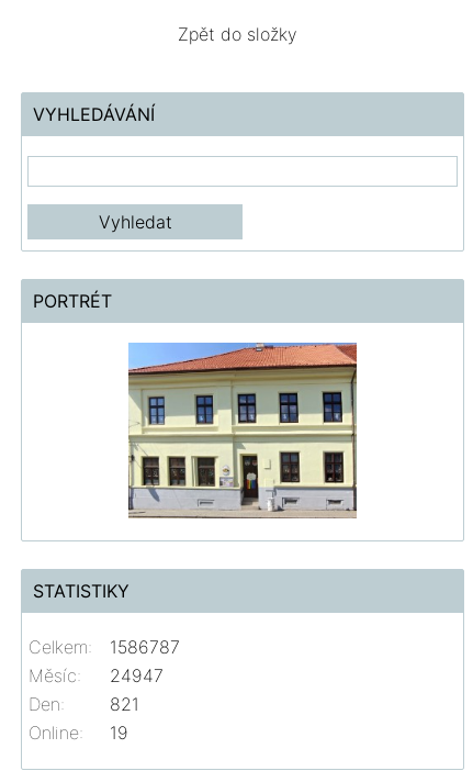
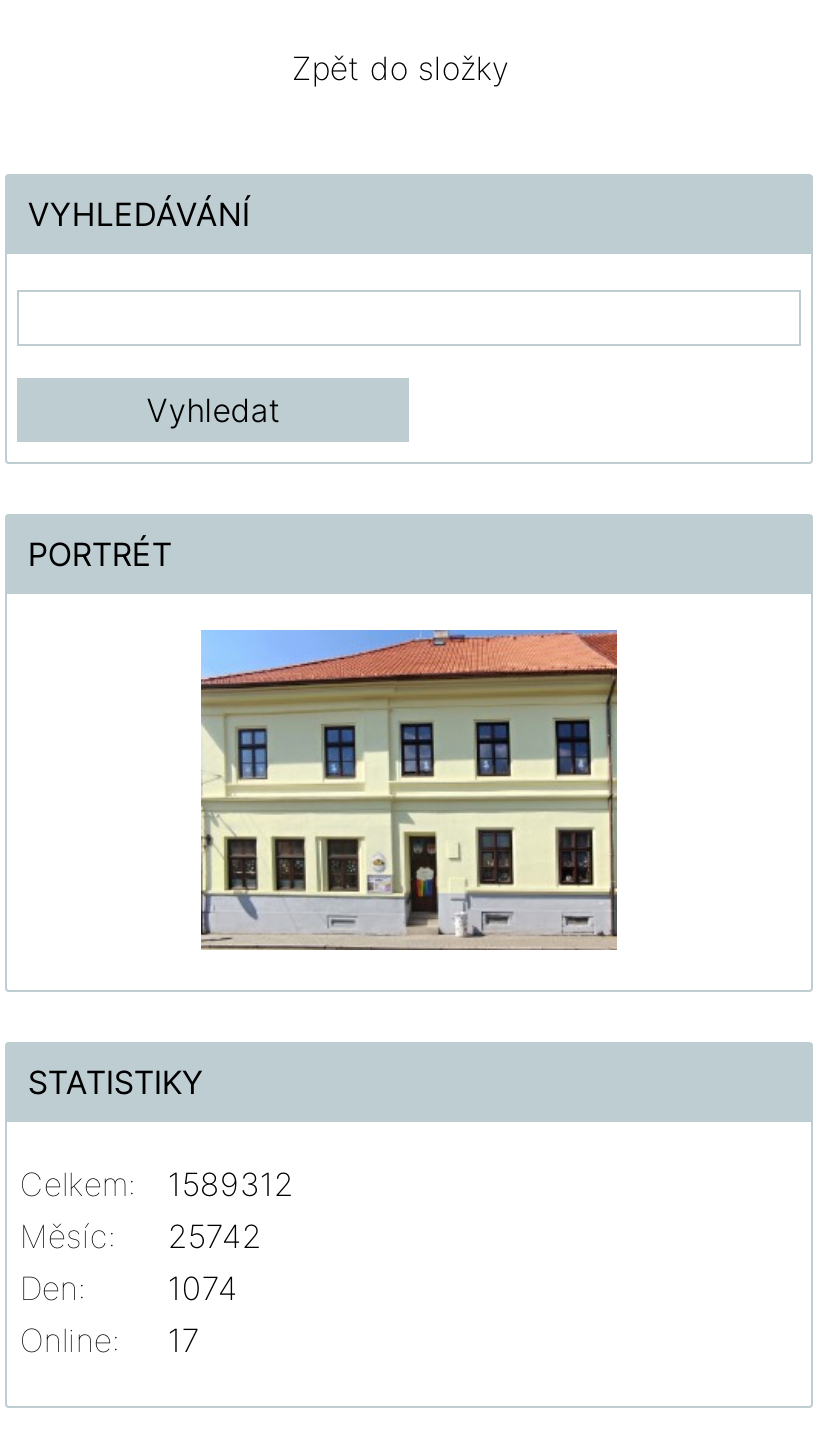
[29,636,180,658] Celkem: 1586787 -> [20,1163,294,1203] Celkem: 1589312
[29,664,164,686] Měsíc: 24947 -> [20,1215,262,1255] Měsíc: 25742
[110,693,140,715] 821 -> [168,1267,238,1307] 1074
[29,721,129,743] Online: 19 -> [20,1319,200,1359] Online: 17

